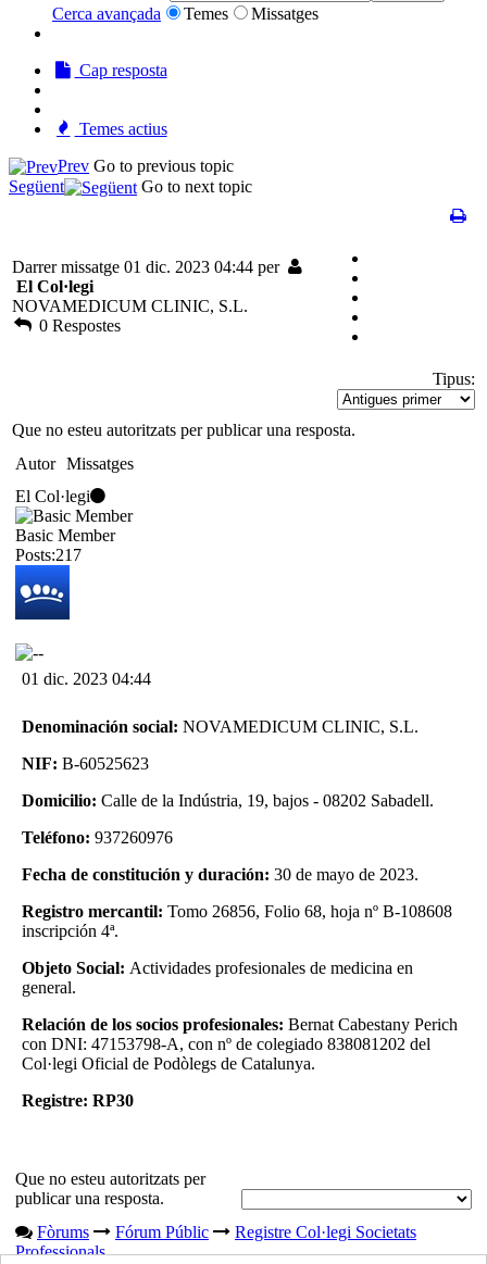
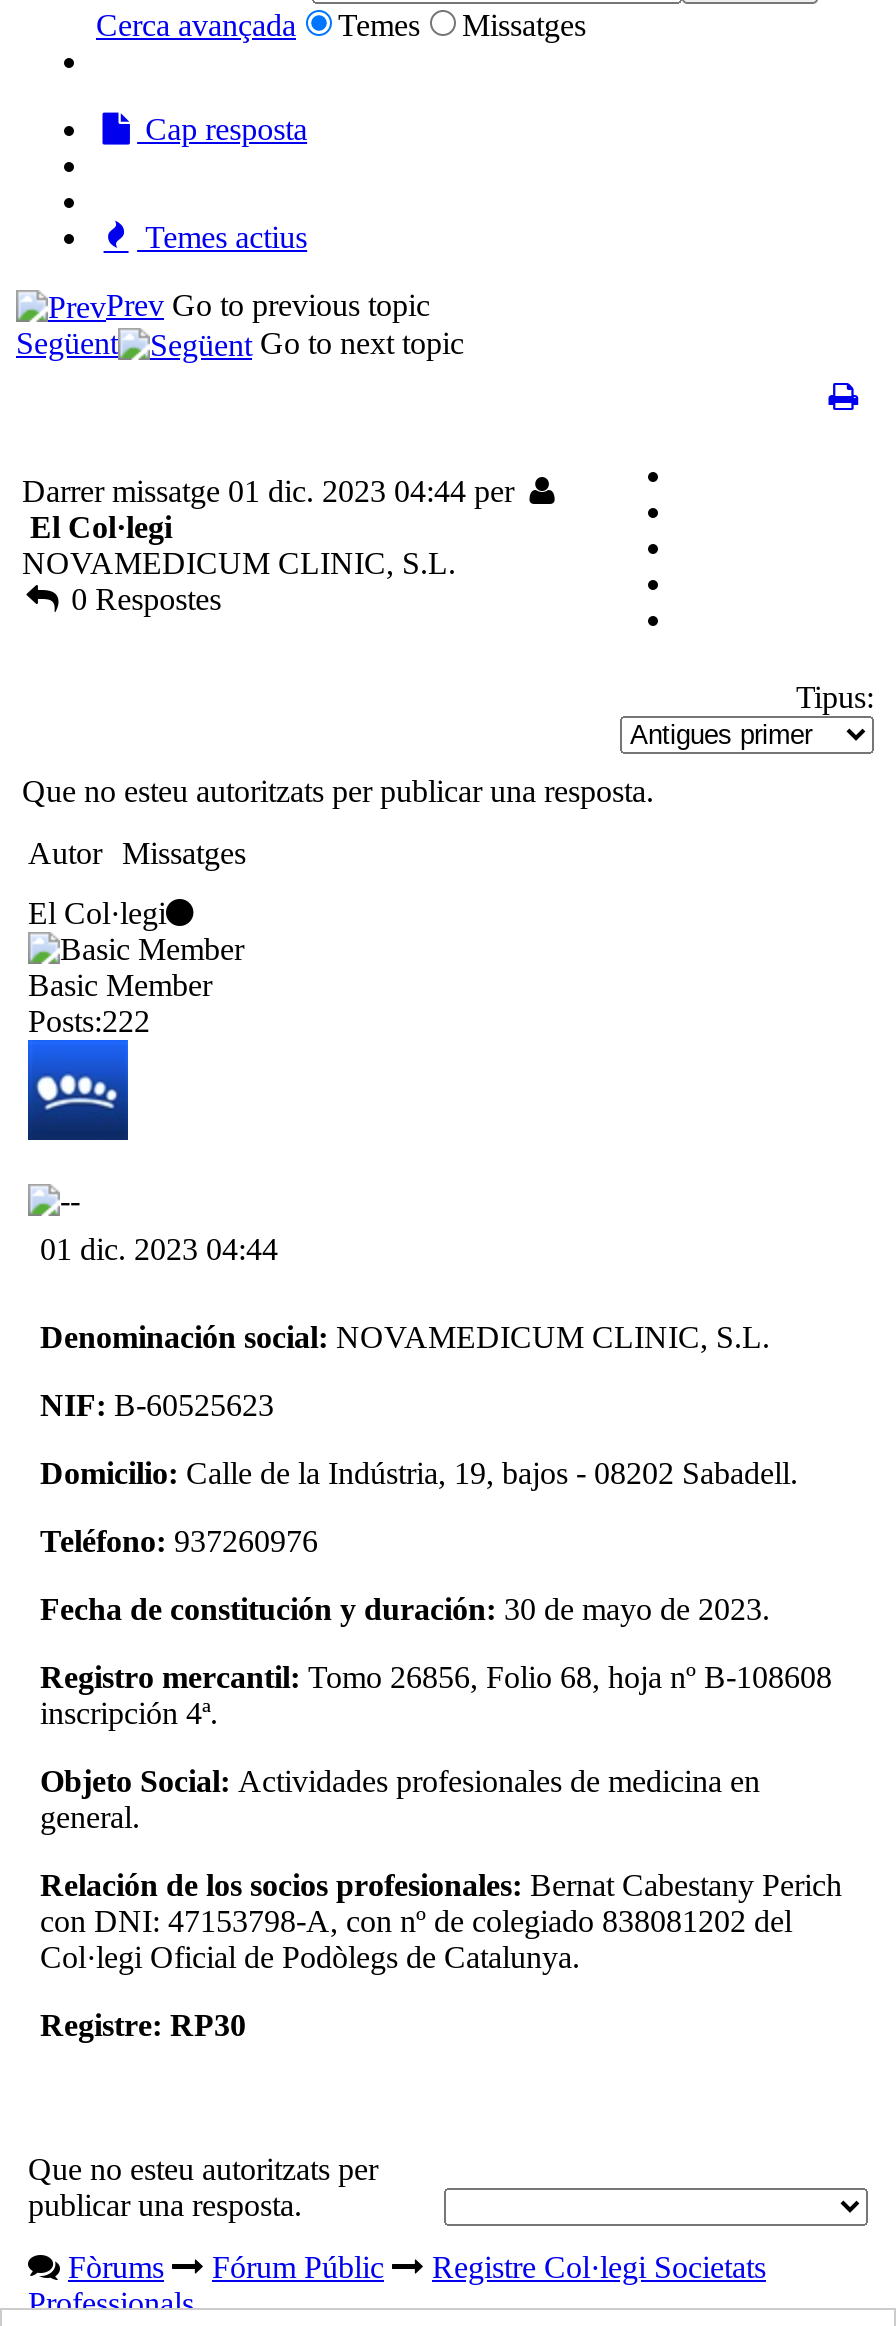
[15,546,82,564] Posts:217 -> [28,1005,150,1039] Posts:222

